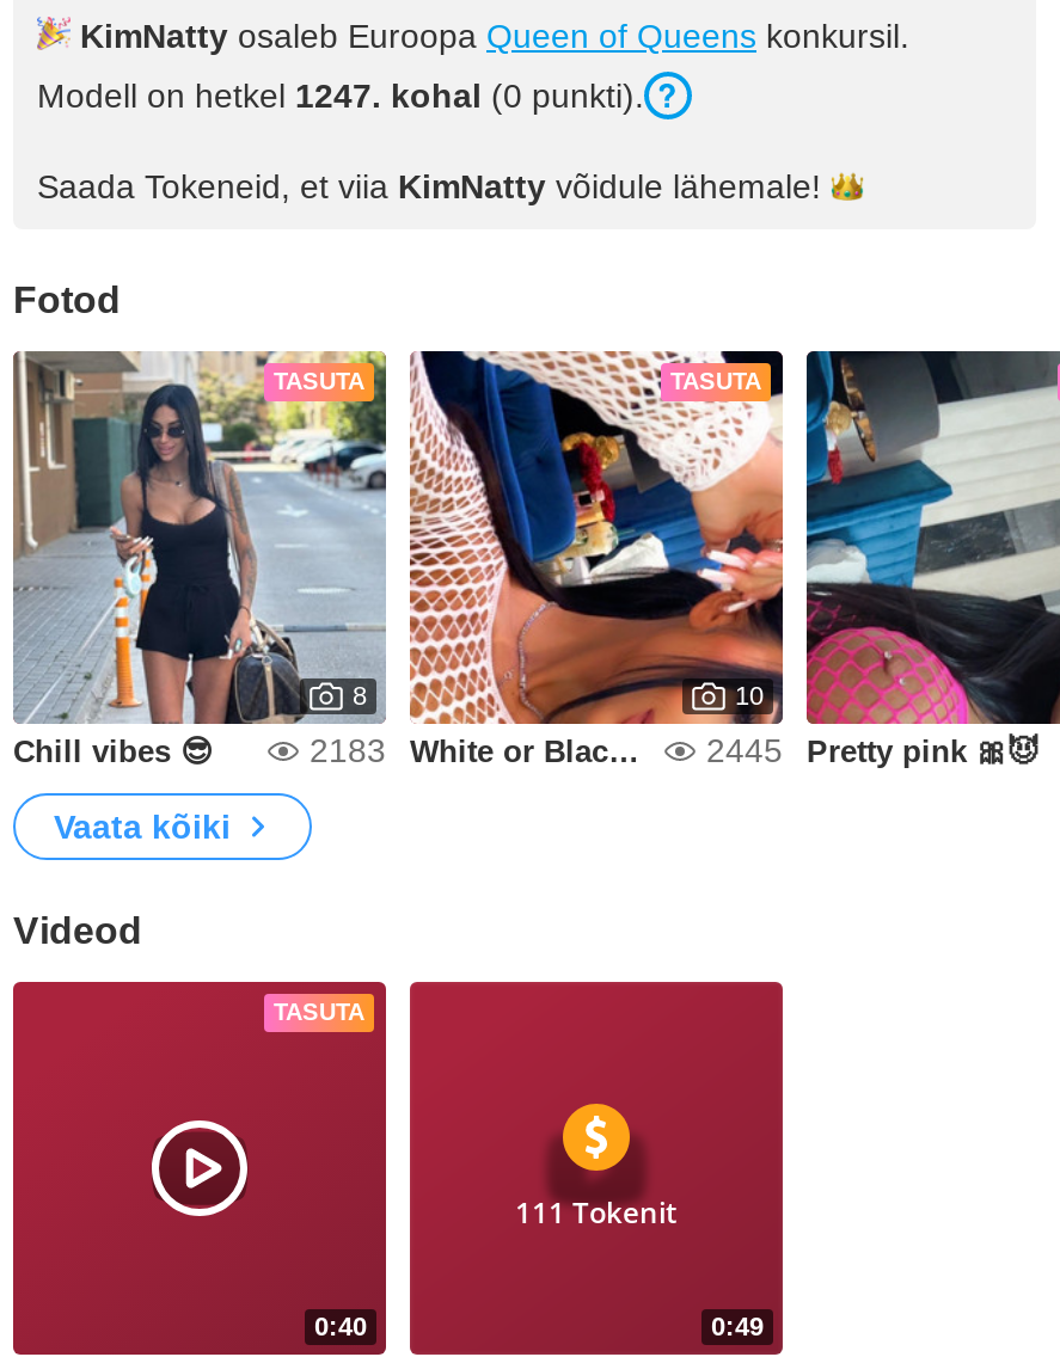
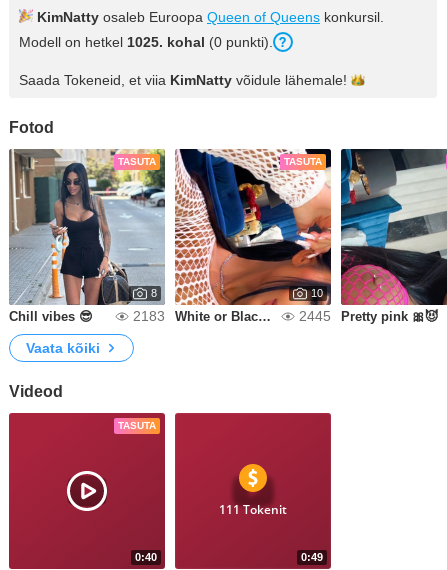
[37,76,644,115] Modell on hetkel 1247. kohal (0 punkti). -> [19,34,273,50] Modell on hetkel 1025. kohal (0 punkti).

